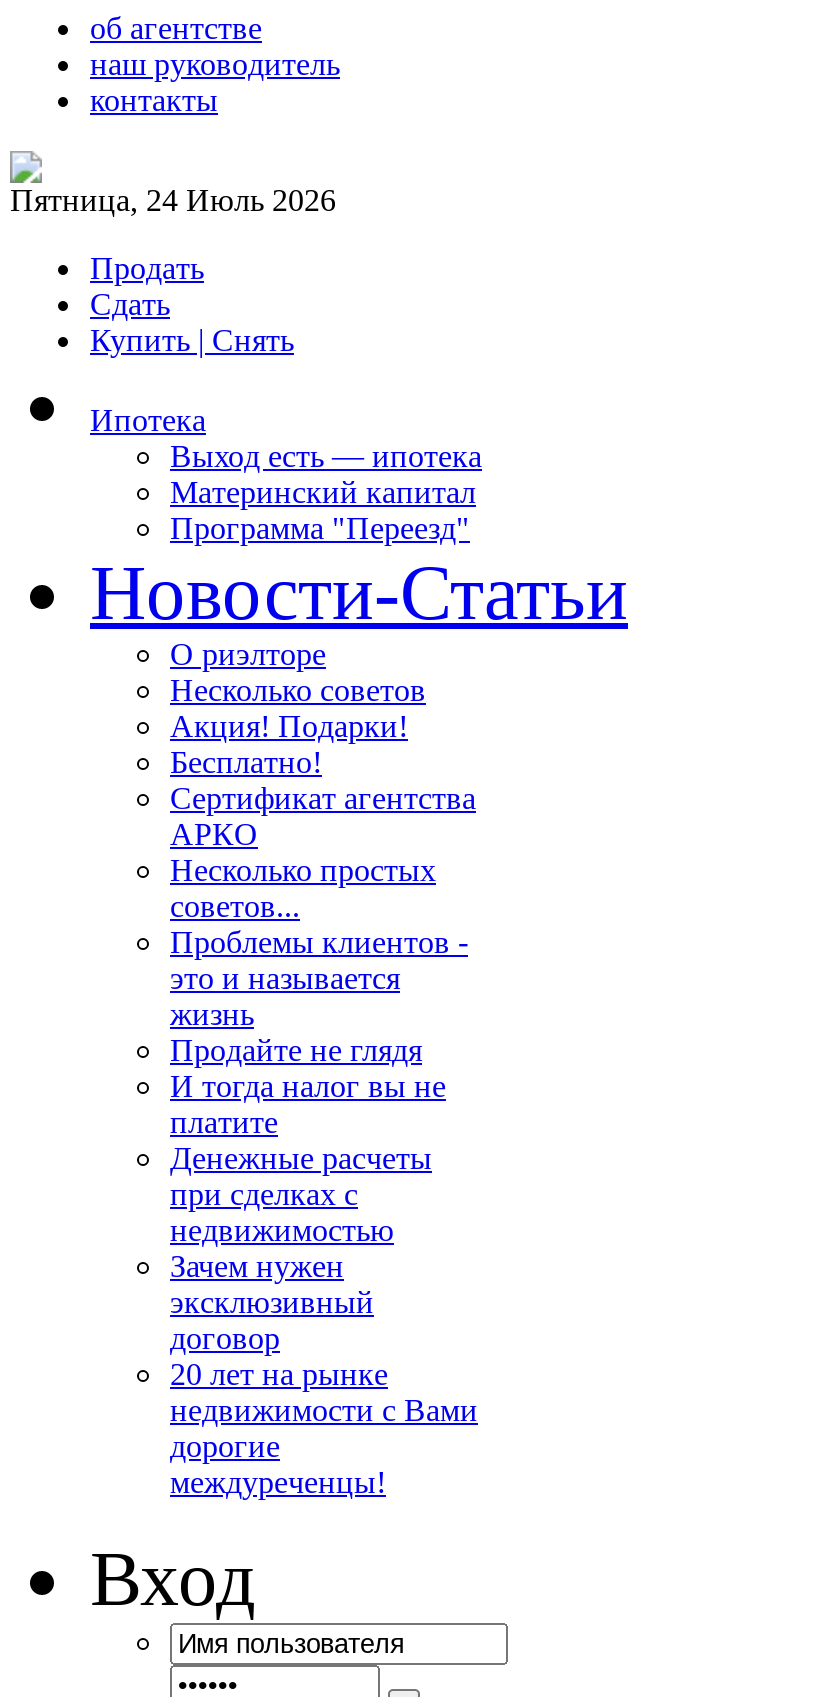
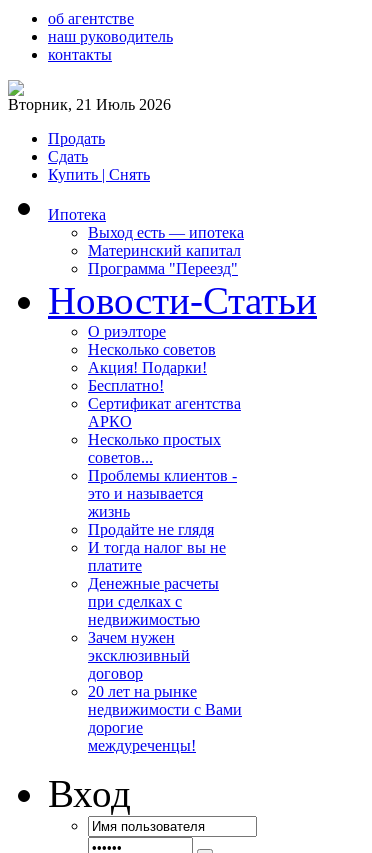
[10,183,336,217] Пятница, 24 Июль 2026 -> [8,96,171,113] Вторник, 21 Июль 2026

